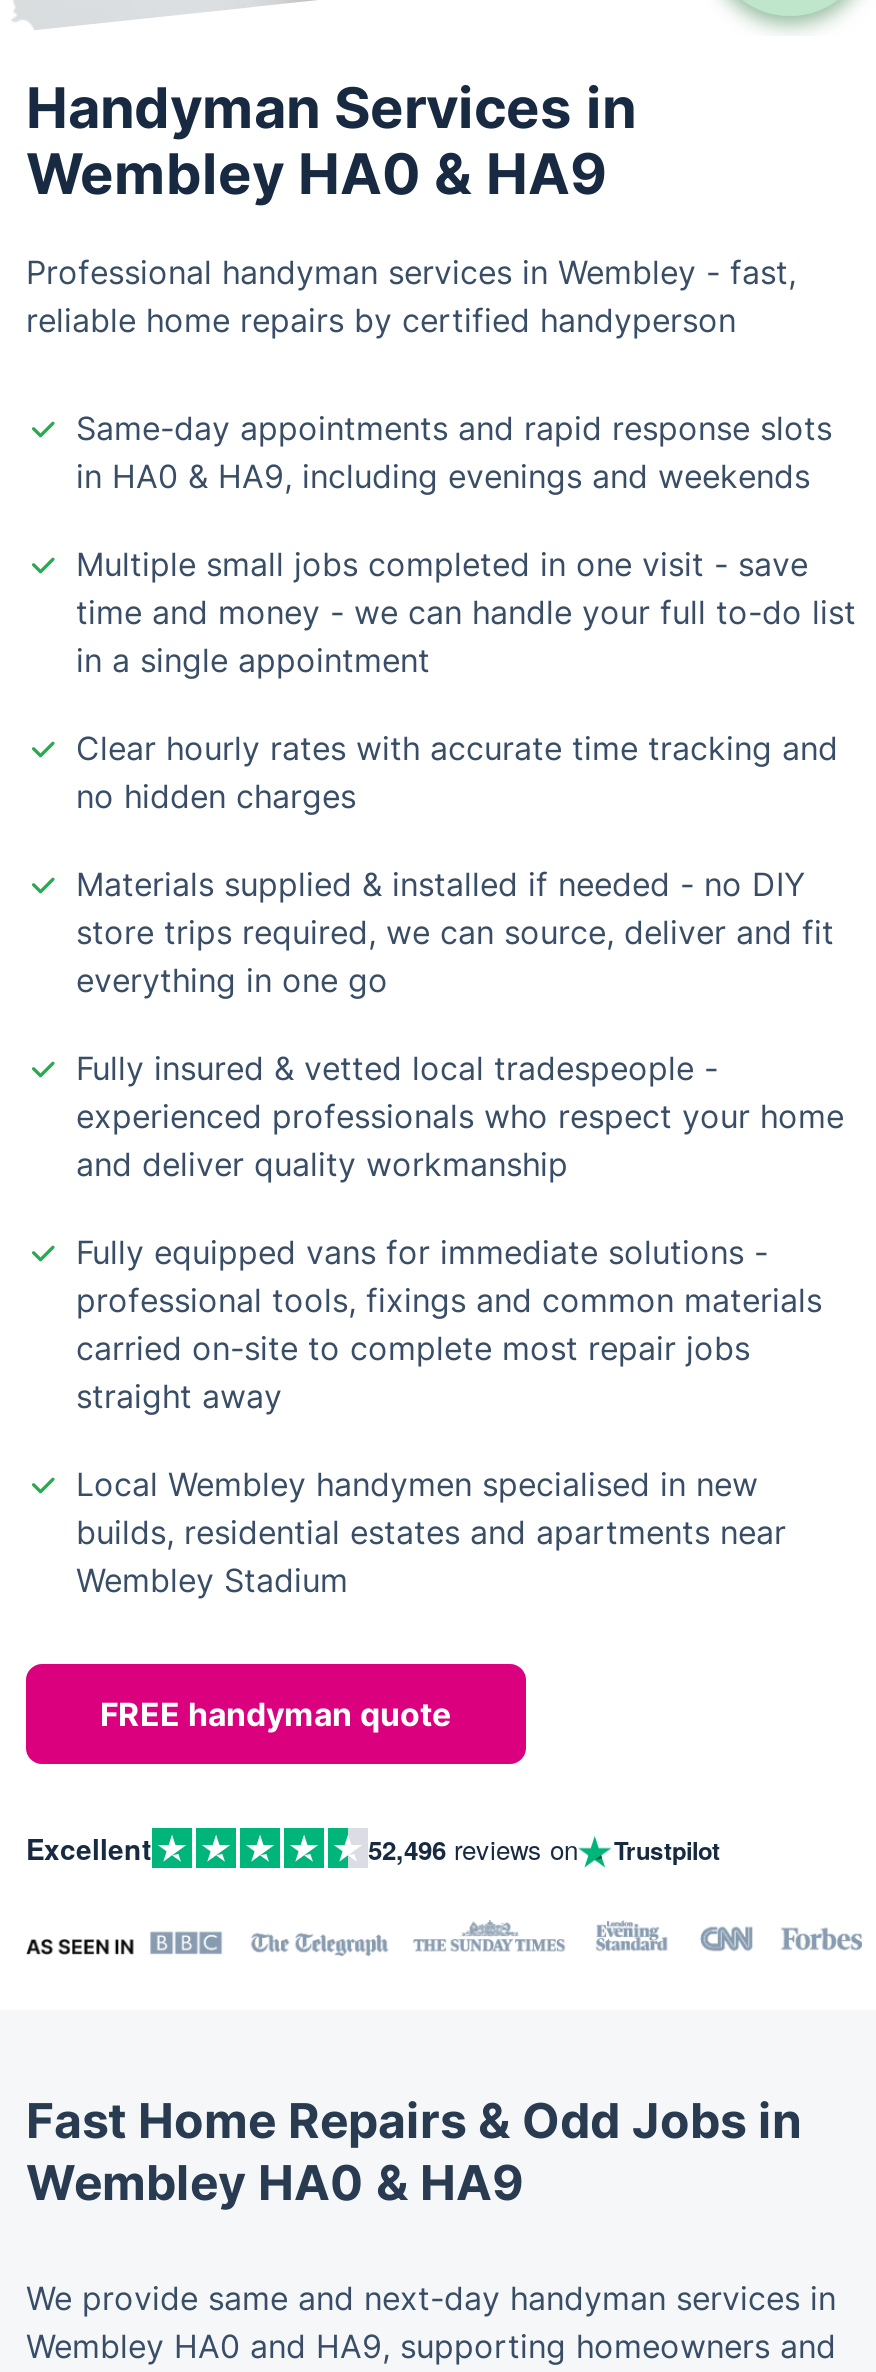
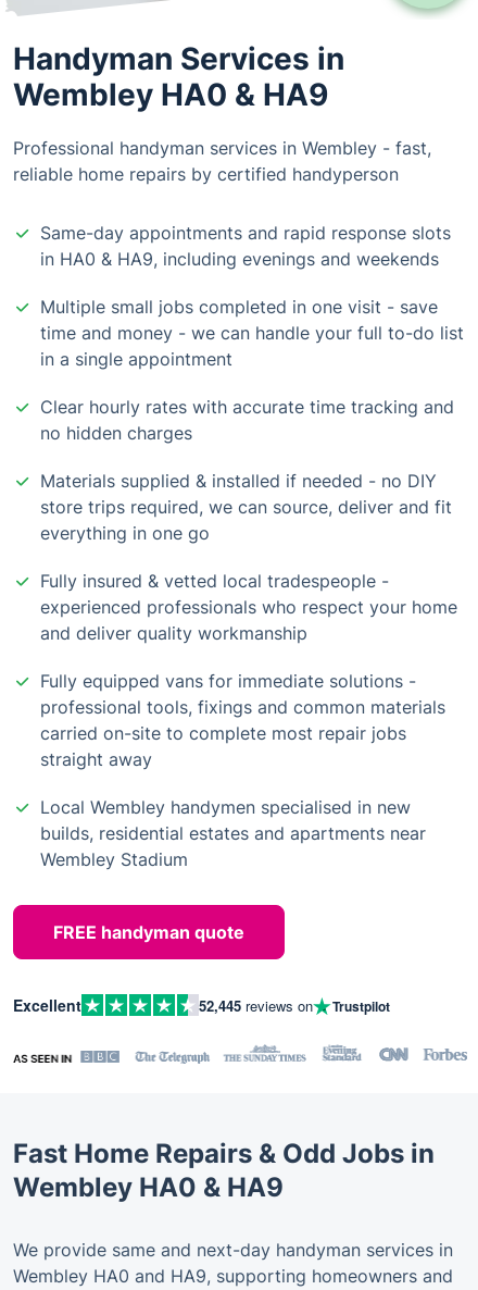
[368,1829,720,1868] 52,496 reviews on Trustpilot -> [199,995,390,1016] 52,445 reviews on Trustpilot

